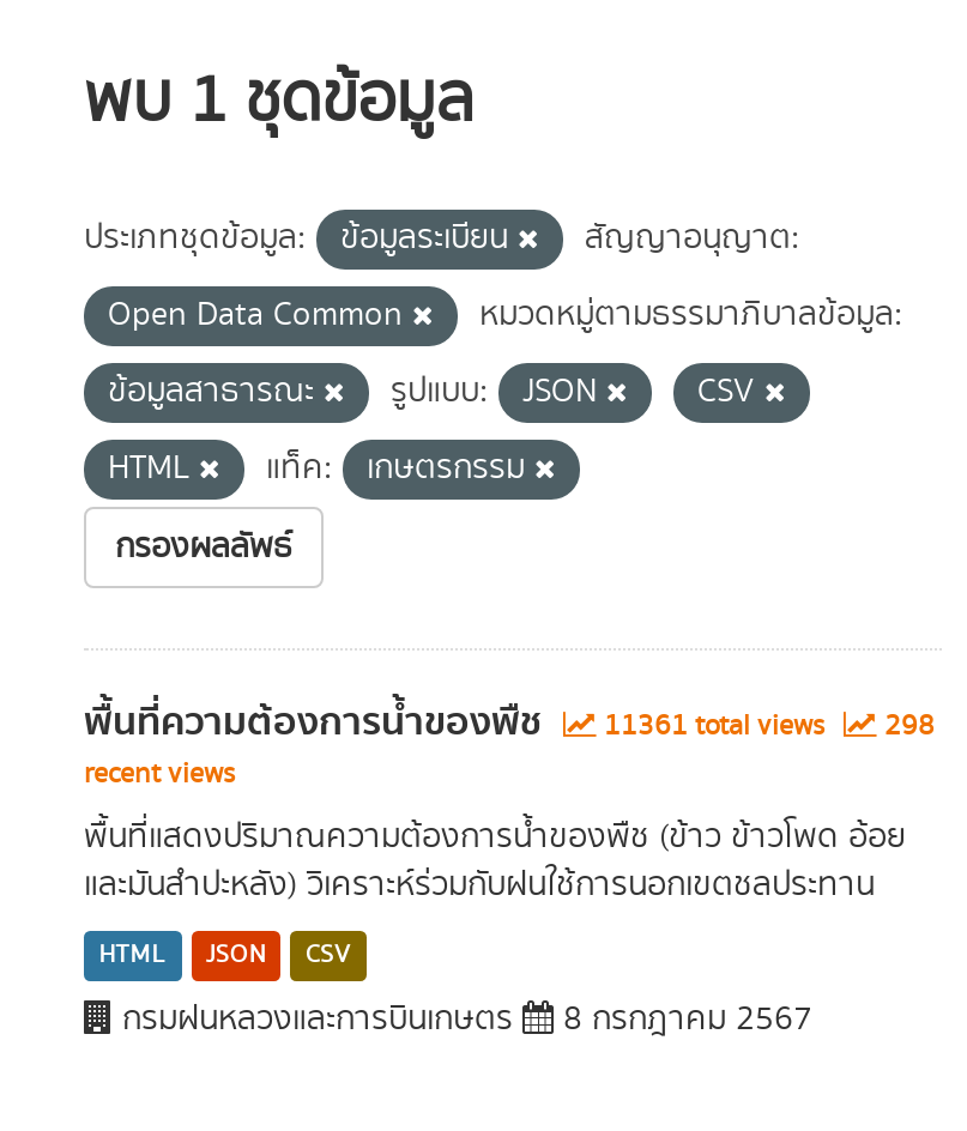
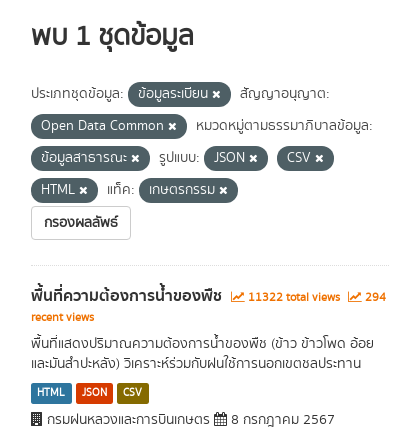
[597,706,832,746] 11361 total views -> [245,289,343,306] 11322 total views
[877,706,935,746] 298 -> [362,289,386,306] 294

